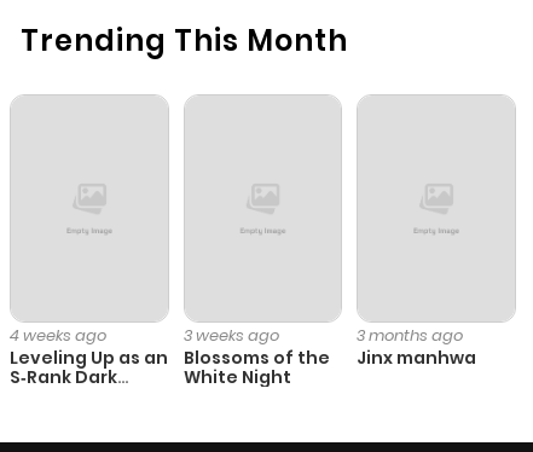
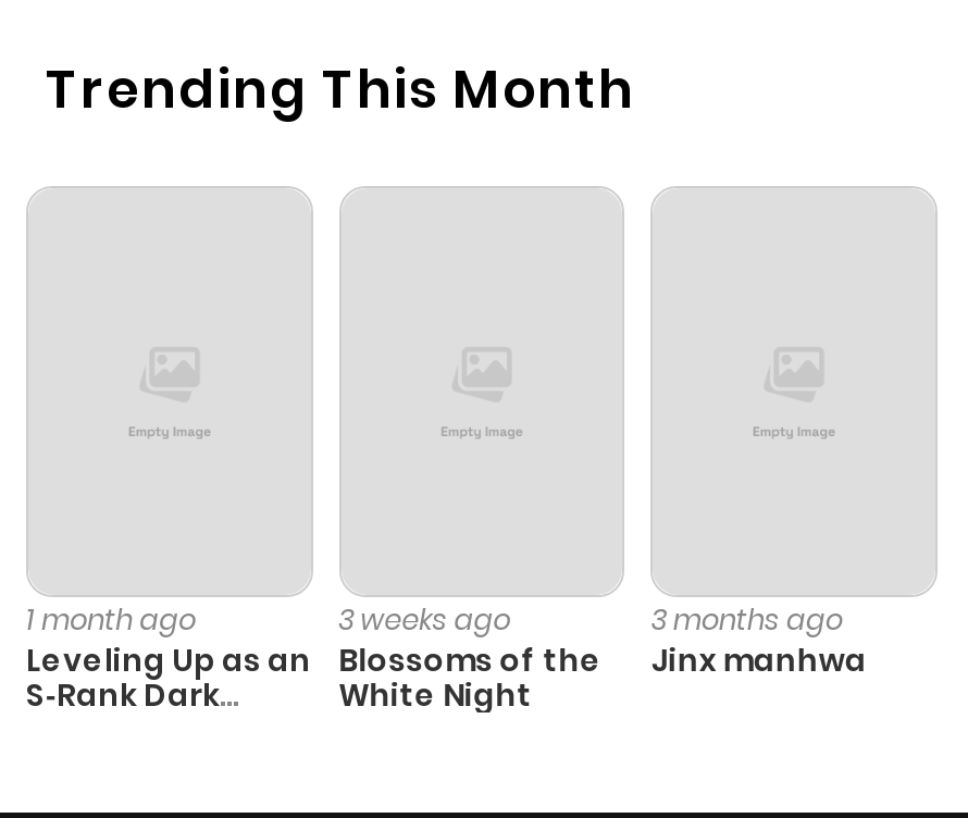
[10,324,106,347] 4 weeks ago -> [26,599,196,640] 1 month ago

